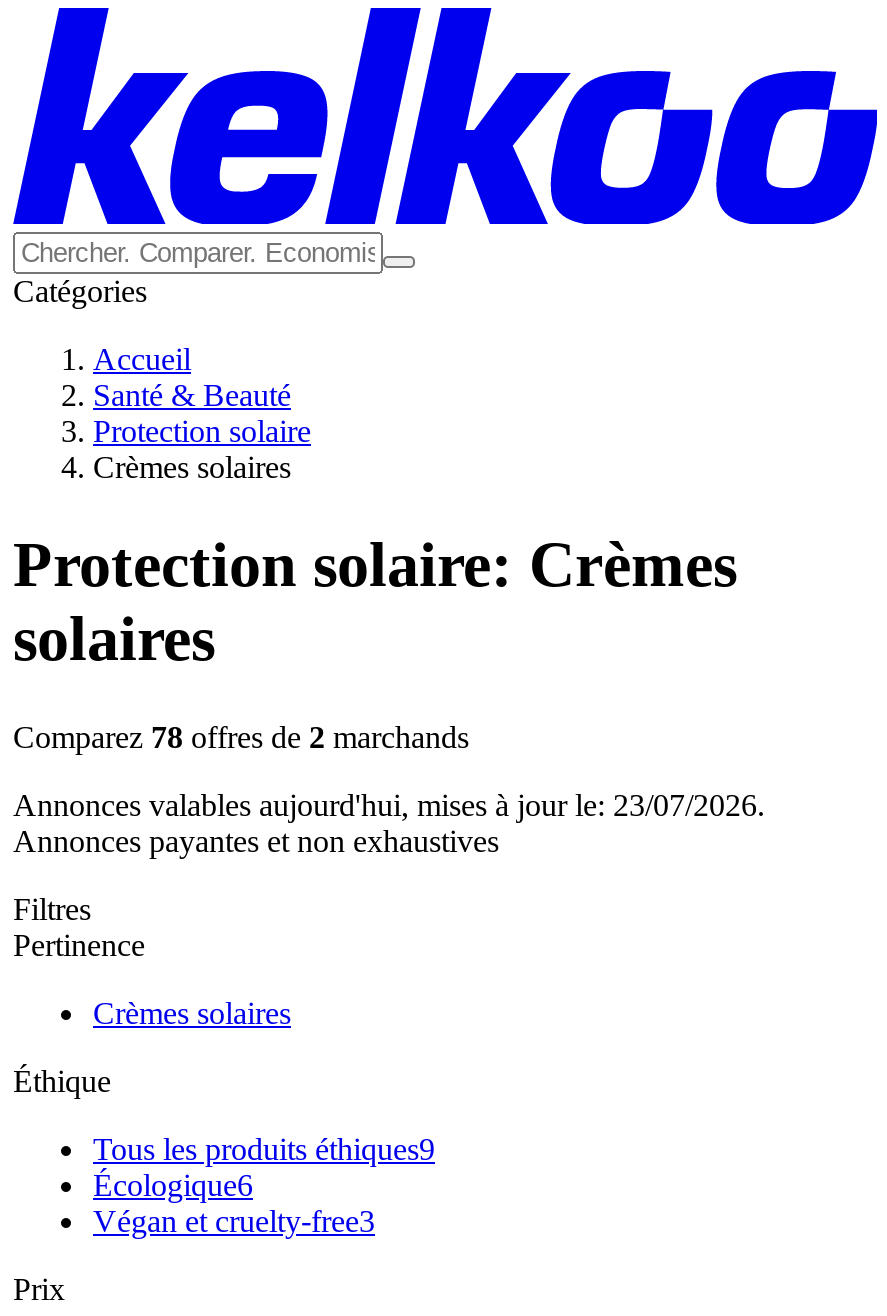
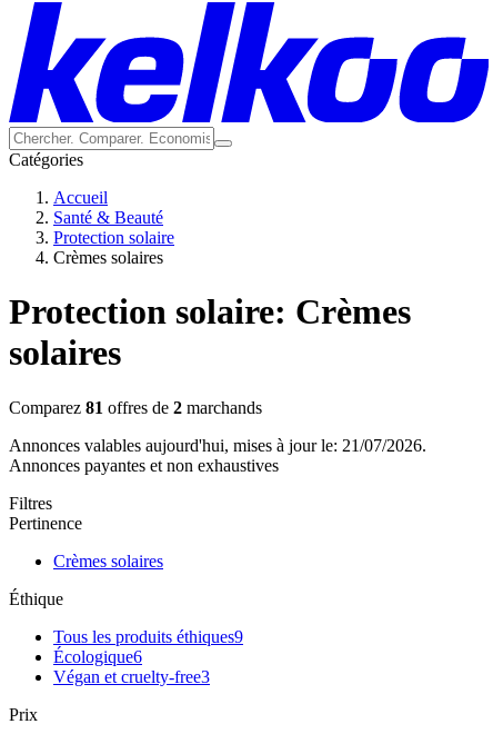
[13,720,469,754] Comparez 78 offres de 2 marchands -> [9,398,262,417] Comparez 81 offres de 2 marchands
[13,788,765,822] Annonces valables aujourd'hui, mises à jour le: 23/07/2026. -> [9,436,426,455] Annonces valables aujourd'hui, mises à jour le: 21/07/2026.

